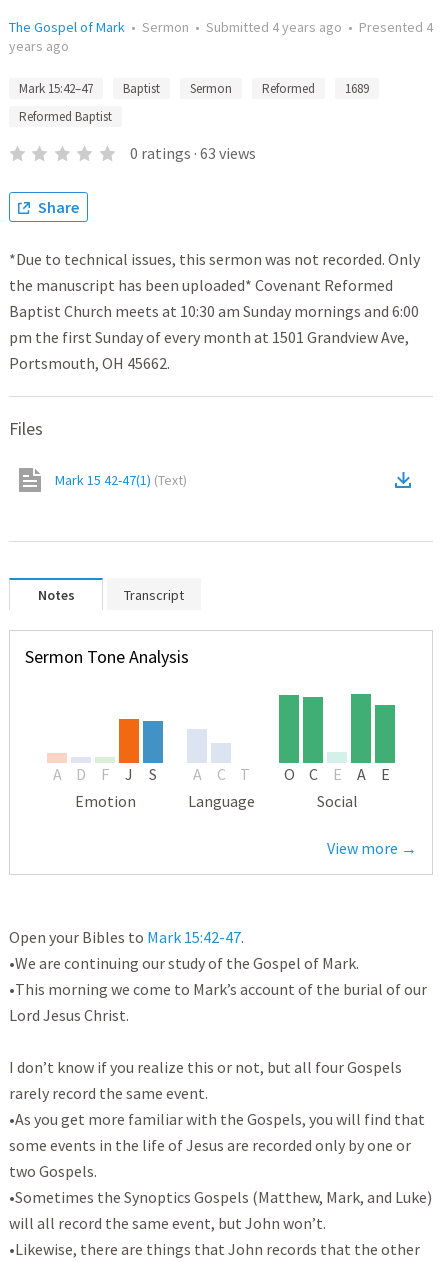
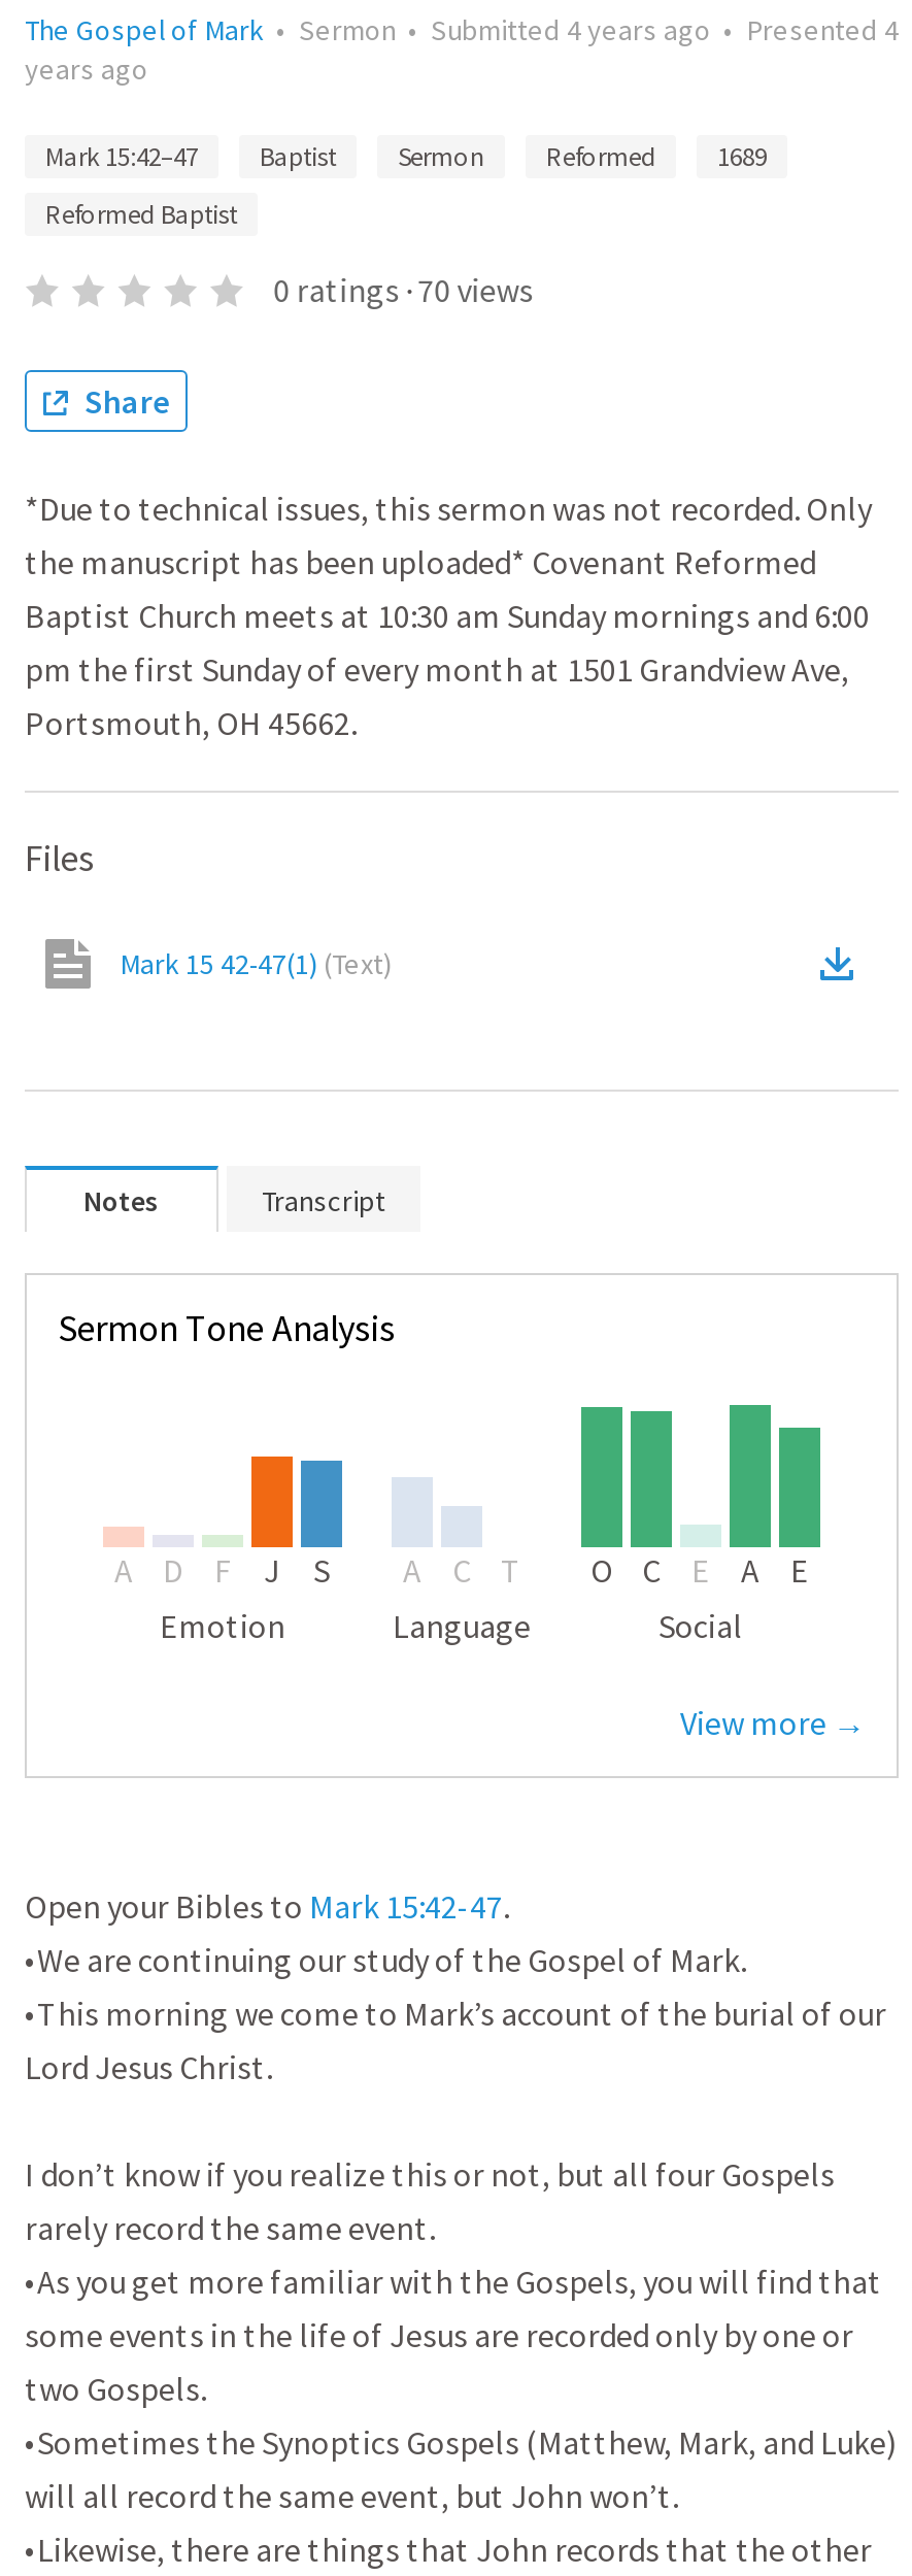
[130,143,256,163] 0 ratings · 63 views -> [273,269,533,310] 0 ratings · 70 views

